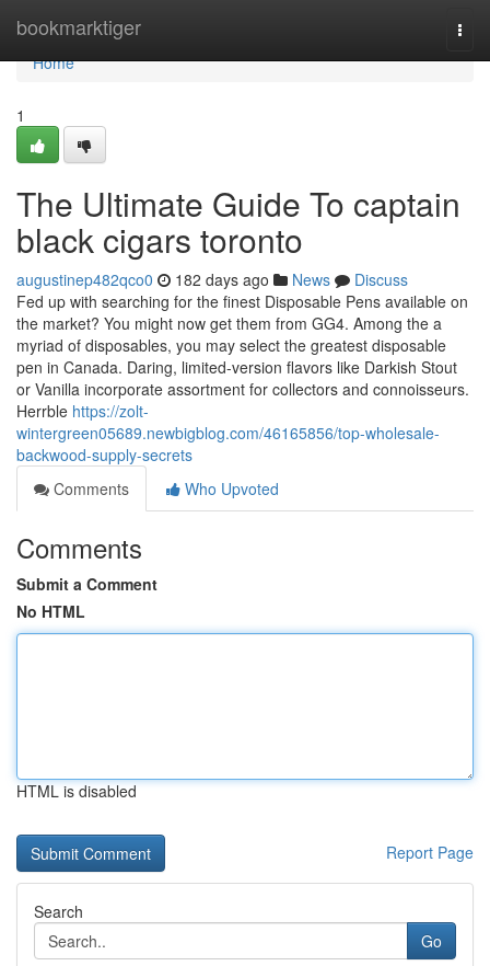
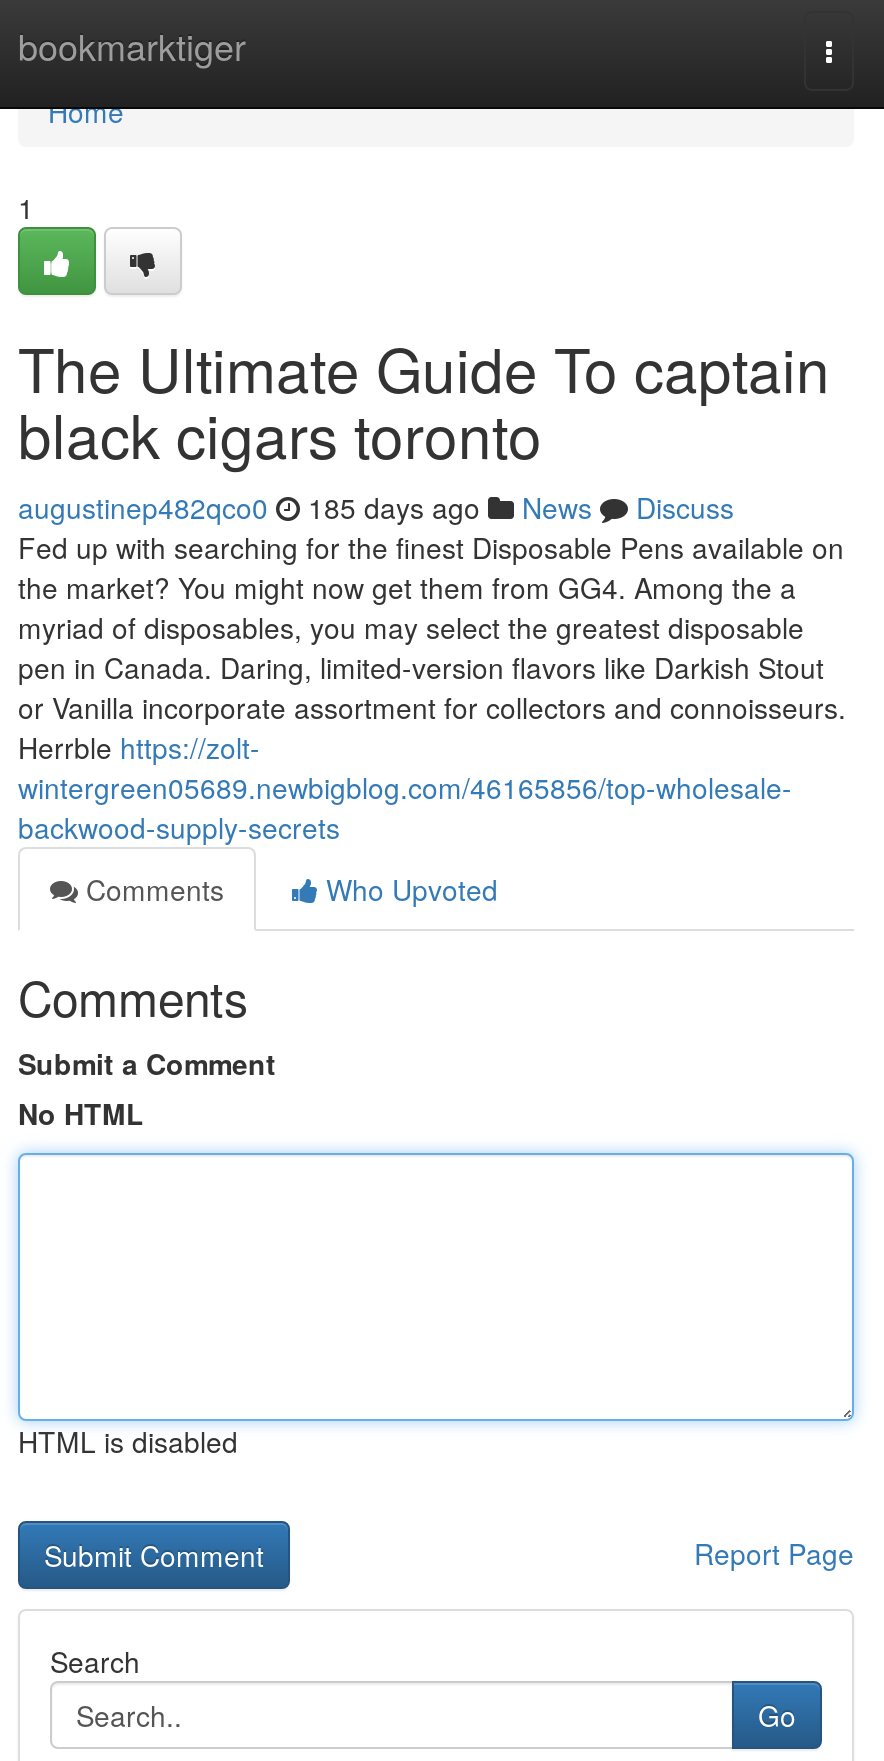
[16,268,408,290] augustinep482qco0 182 days ago News Discuss -> [18,487,734,527] augustinep482qco0 185 days ago News Discuss

